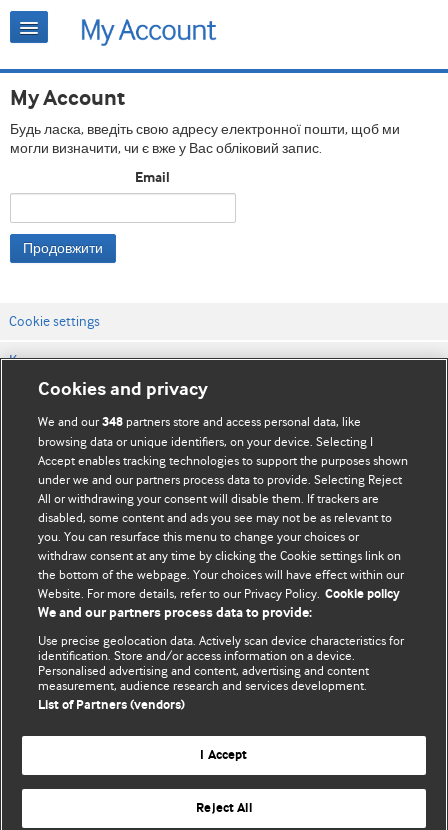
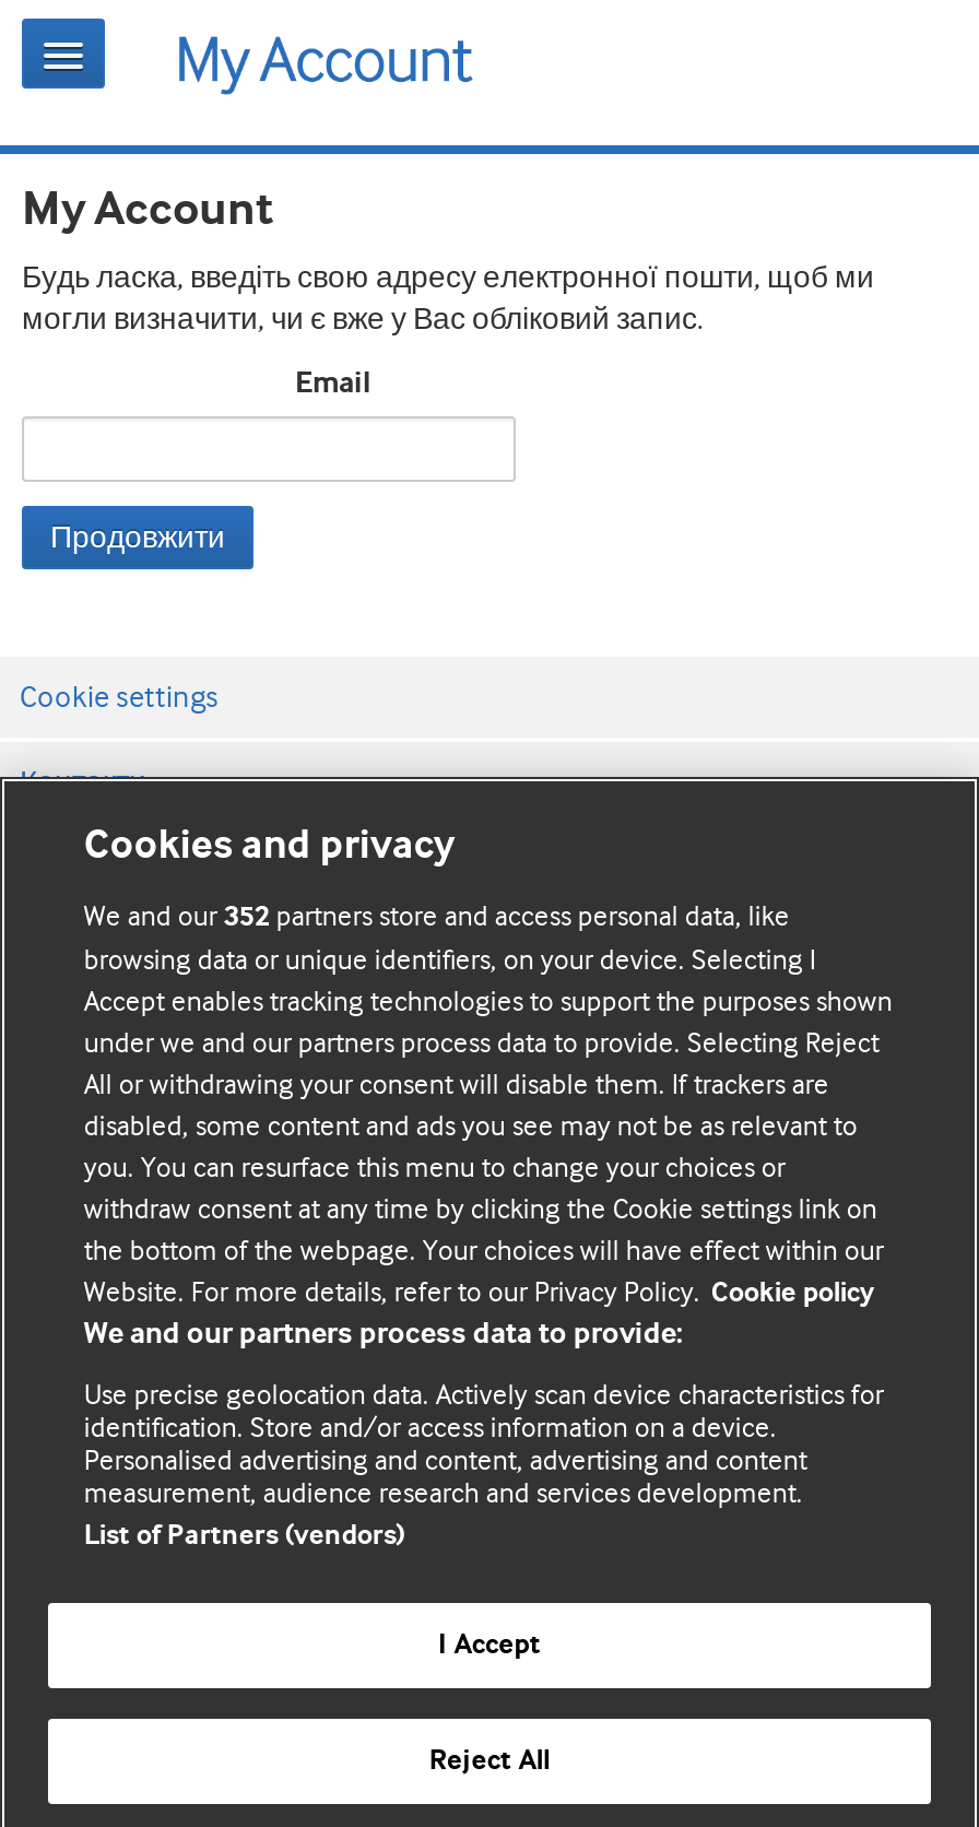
[38,414,361,430] We and our 348 partners store and access personal data, like -> [84,899,790,934] We and our 352 partners store and access personal data, like

